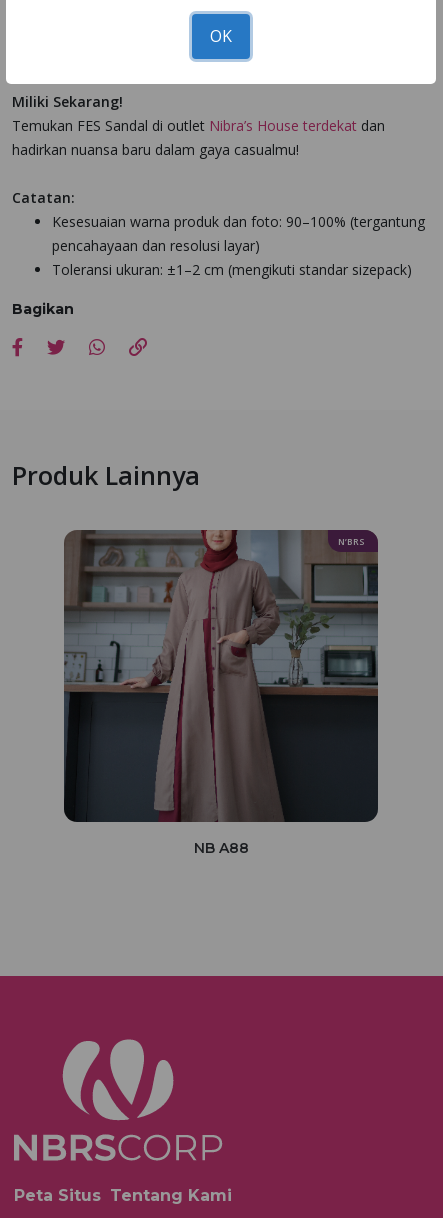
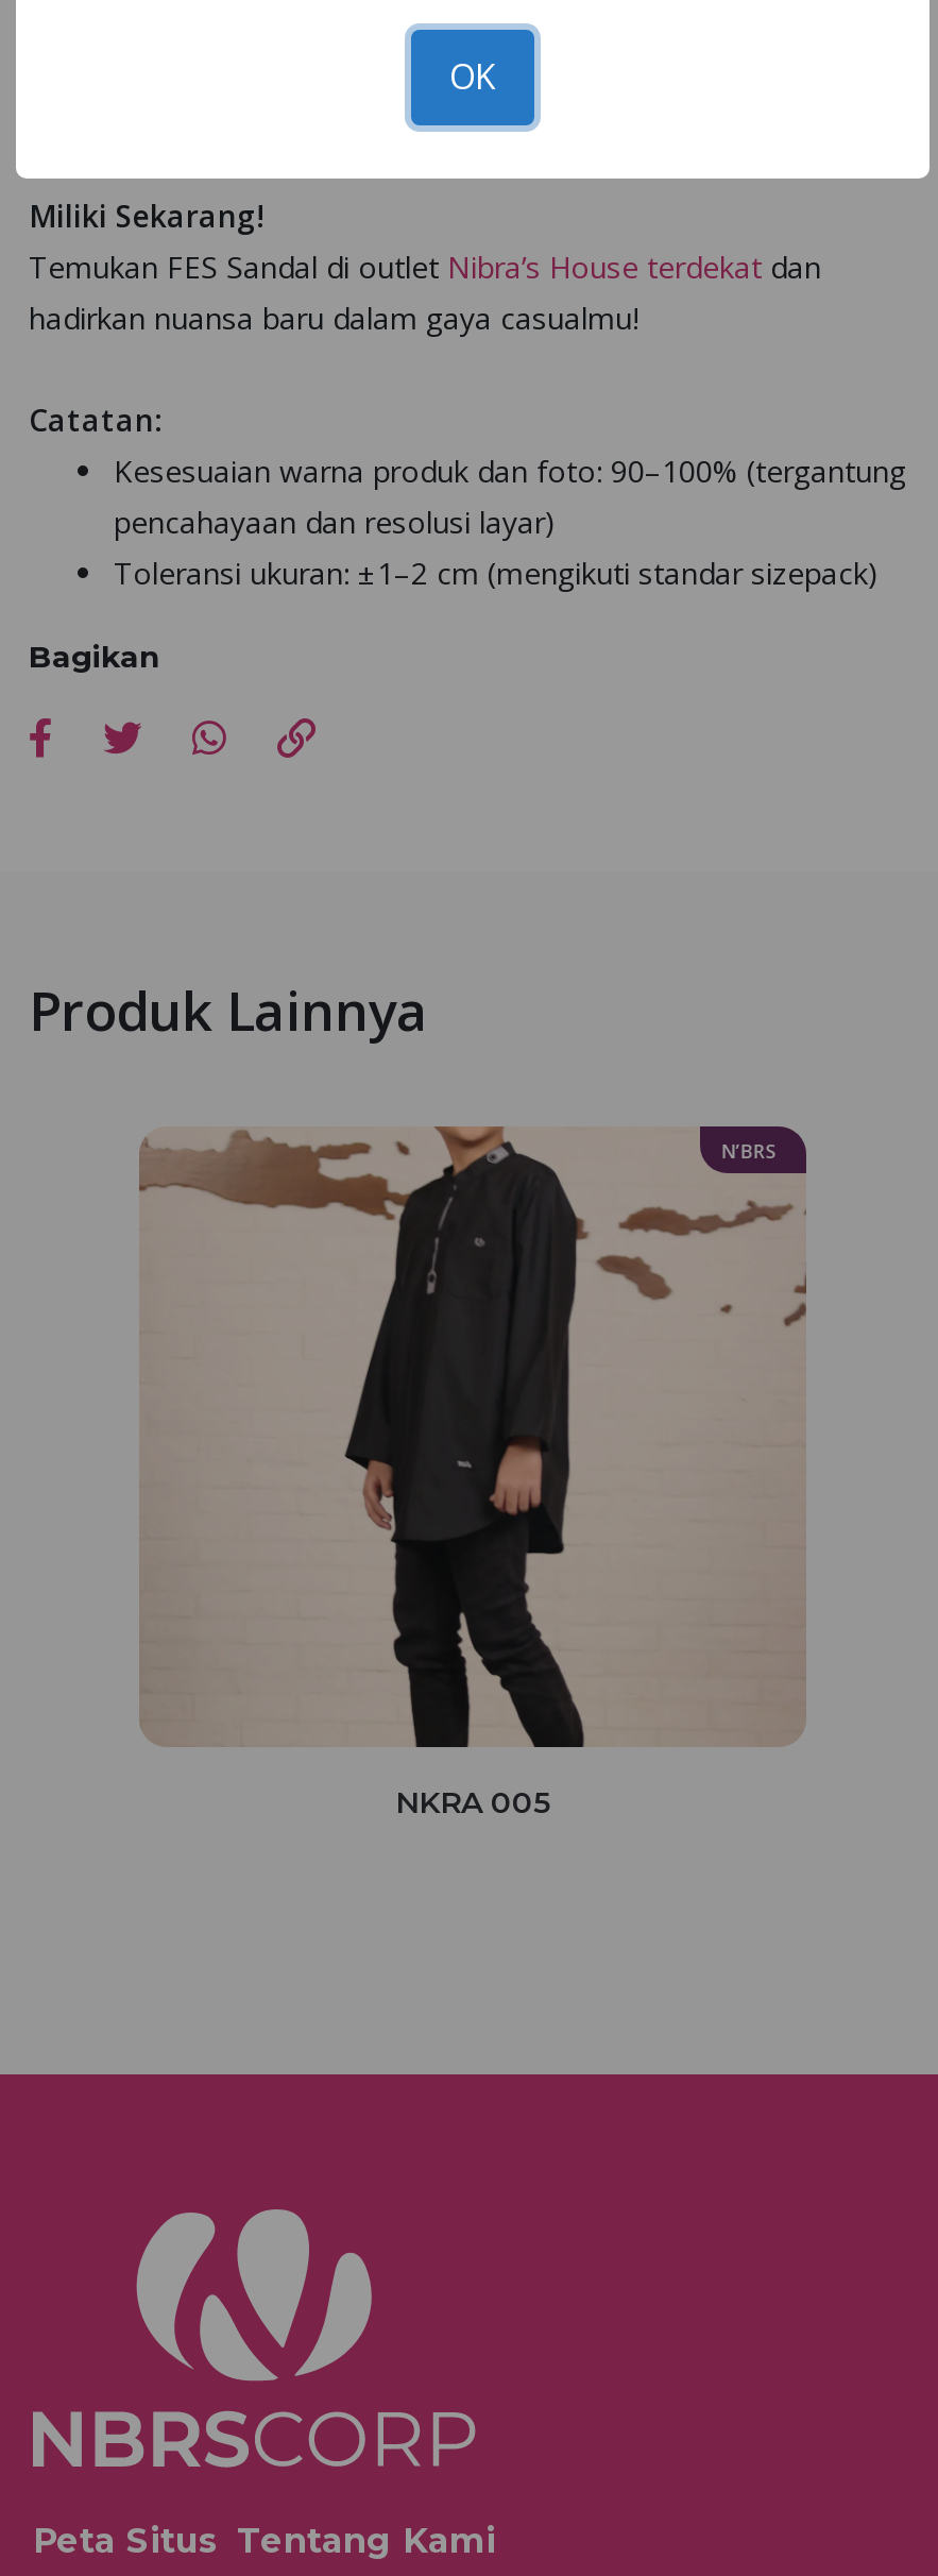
[63,529,379,857] [image] | NB A88 -> [139,1126,806,1821] [image] | NKRA 005

